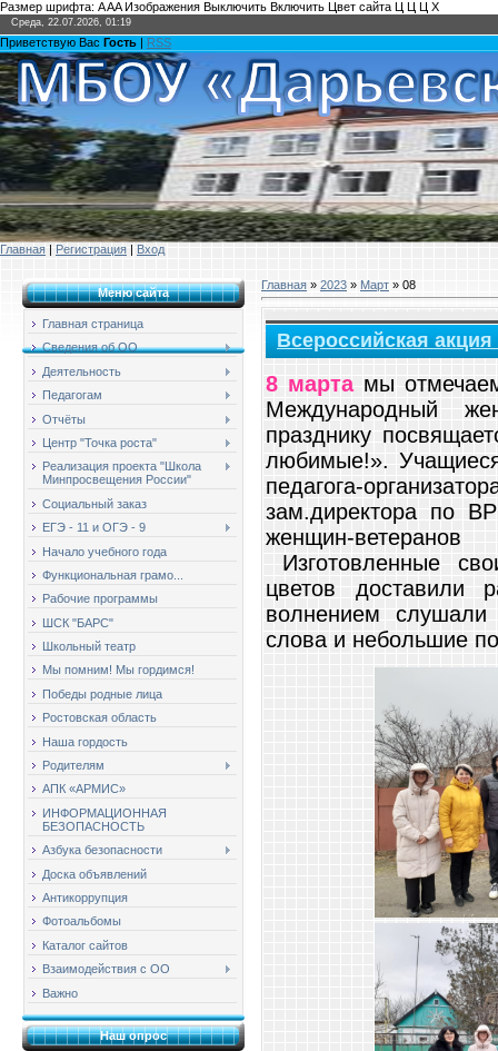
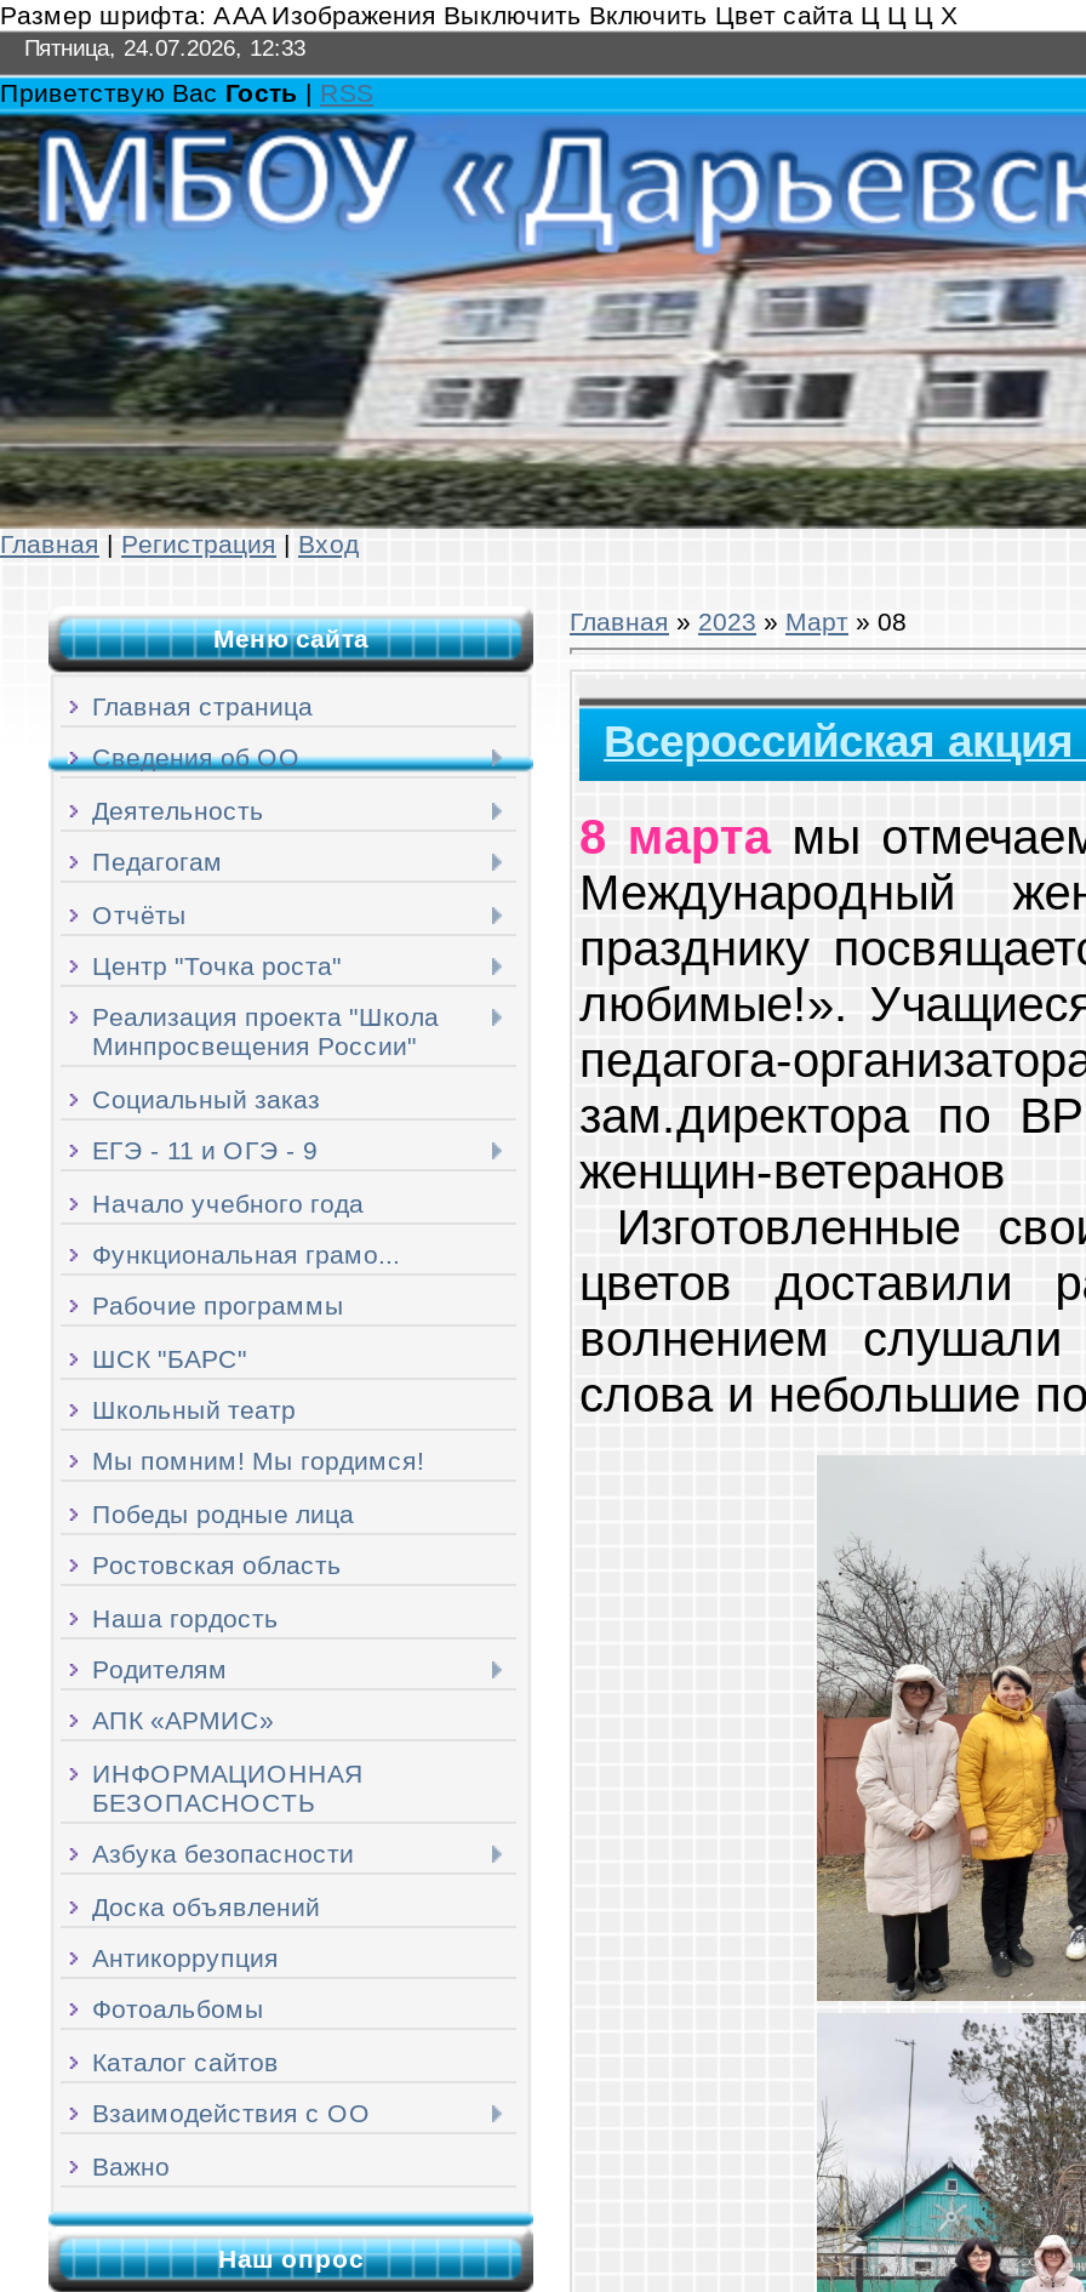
[11,17,131,28] Среда, 22.07.2026, 01:19 -> [24,36,305,61] Пятница, 24.07.2026, 12:33

